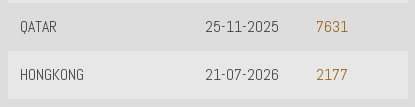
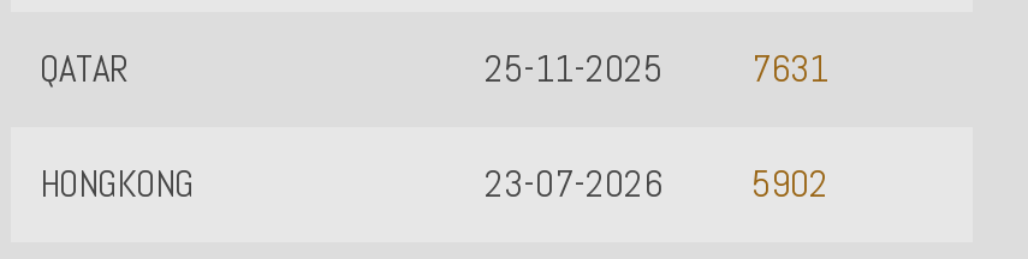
[205,65,279,85] 21-07-2026 -> [485,160,662,208] 23-07-2026
[316,65,348,85] 2177 -> [751,161,828,209] 5902

